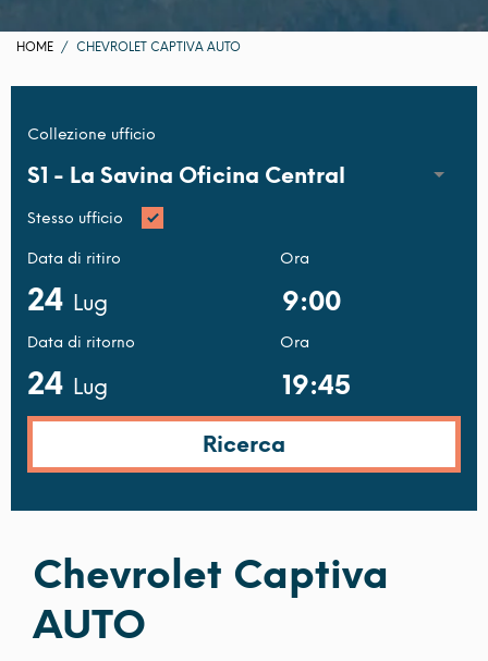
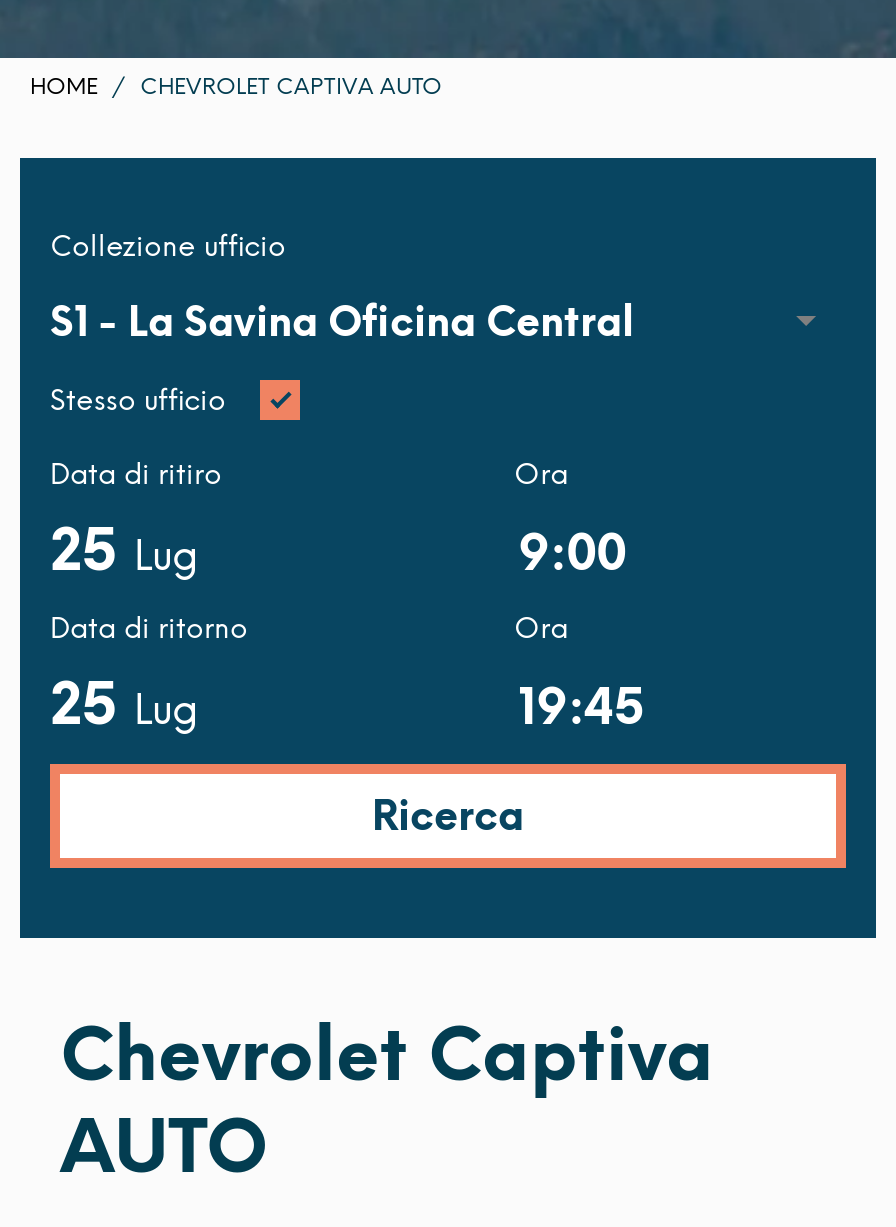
[27,281,108,318] 24 Lug -> [50,516,198,584] 25 Lug
[27,365,108,402] 24 Lug -> [50,670,198,738] 25 Lug

